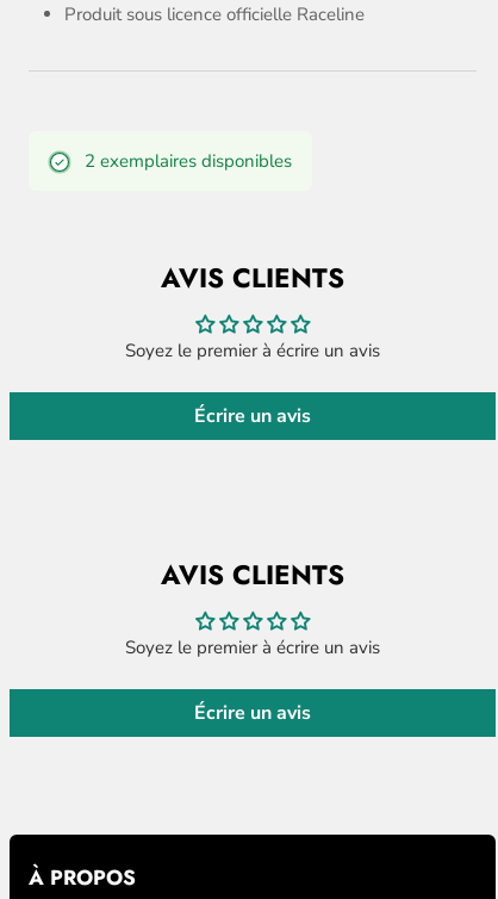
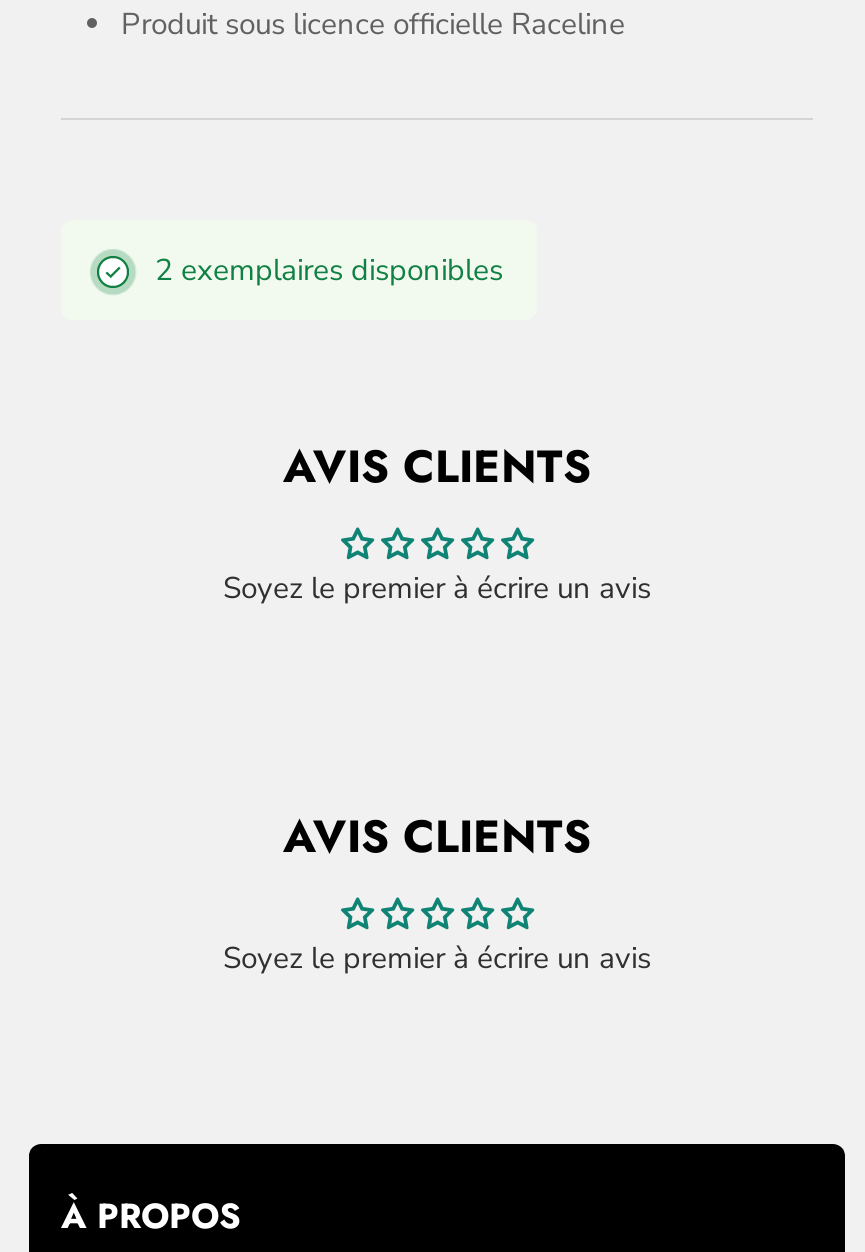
[194,403,311,430] Écrire un avis -> none
[194,700,311,727] Écrire un avis -> none

